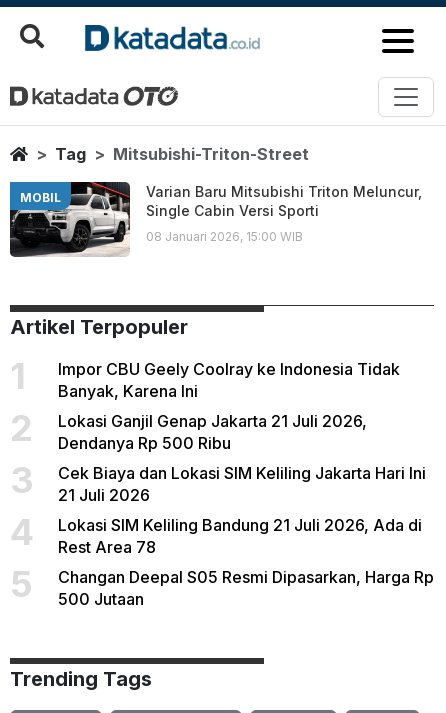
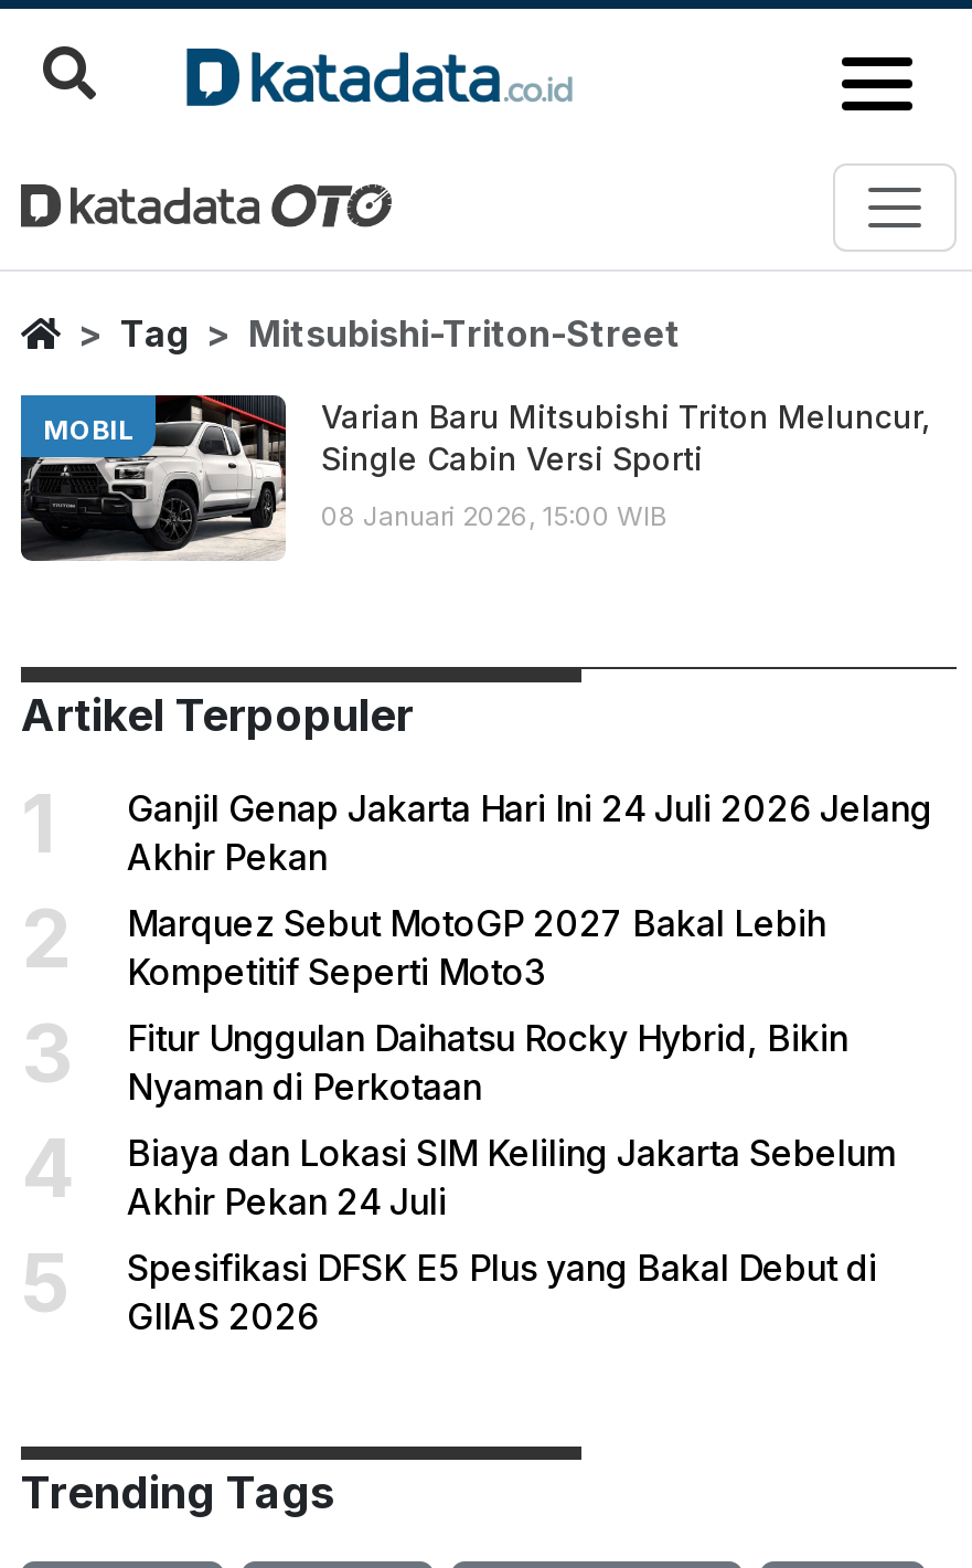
[58,359,400,401] Impor CBU Geely Coolray ke Indonesia Tidak | Banyak, Karena Ini -> [127,786,932,879] Ganjil Genap Jakarta Hari Ini 24 Juli 2026 Jelang | Akhir Pekan
[58,411,367,453] Lokasi Ganjil Genap Jakarta 21 Juli 2026, | Dendanya Rp 500 Ribu -> [127,901,826,994] Marquez Sebut MotoGP 2027 Bakal Lebih | Kompetitif Seperti Moto3
[58,463,426,505] Cek Biaya dan Lokasi SIM Keliling Jakarta Hari Ini | 21 Juli 2026 -> [127,1016,848,1109] Fitur Unggulan Daihatsu Rocky Hybrid, Bikin | Nyaman di Perkotaan
[58,515,422,557] Lokasi SIM Keliling Bandung 21 Juli 2026, Ada di | Rest Area 78 -> [127,1131,897,1223] Biaya dan Lokasi SIM Keliling Jakarta Sebelum | Akhir Pekan 24 Juli
[58,567,434,609] Changan Deepal S05 Resmi Dipasarkan, Harga Rp | 500 Jutaan -> [127,1246,877,1338] Spesifikasi DFSK E5 Plus yang Bakal Debut di | GIIAS 2026

